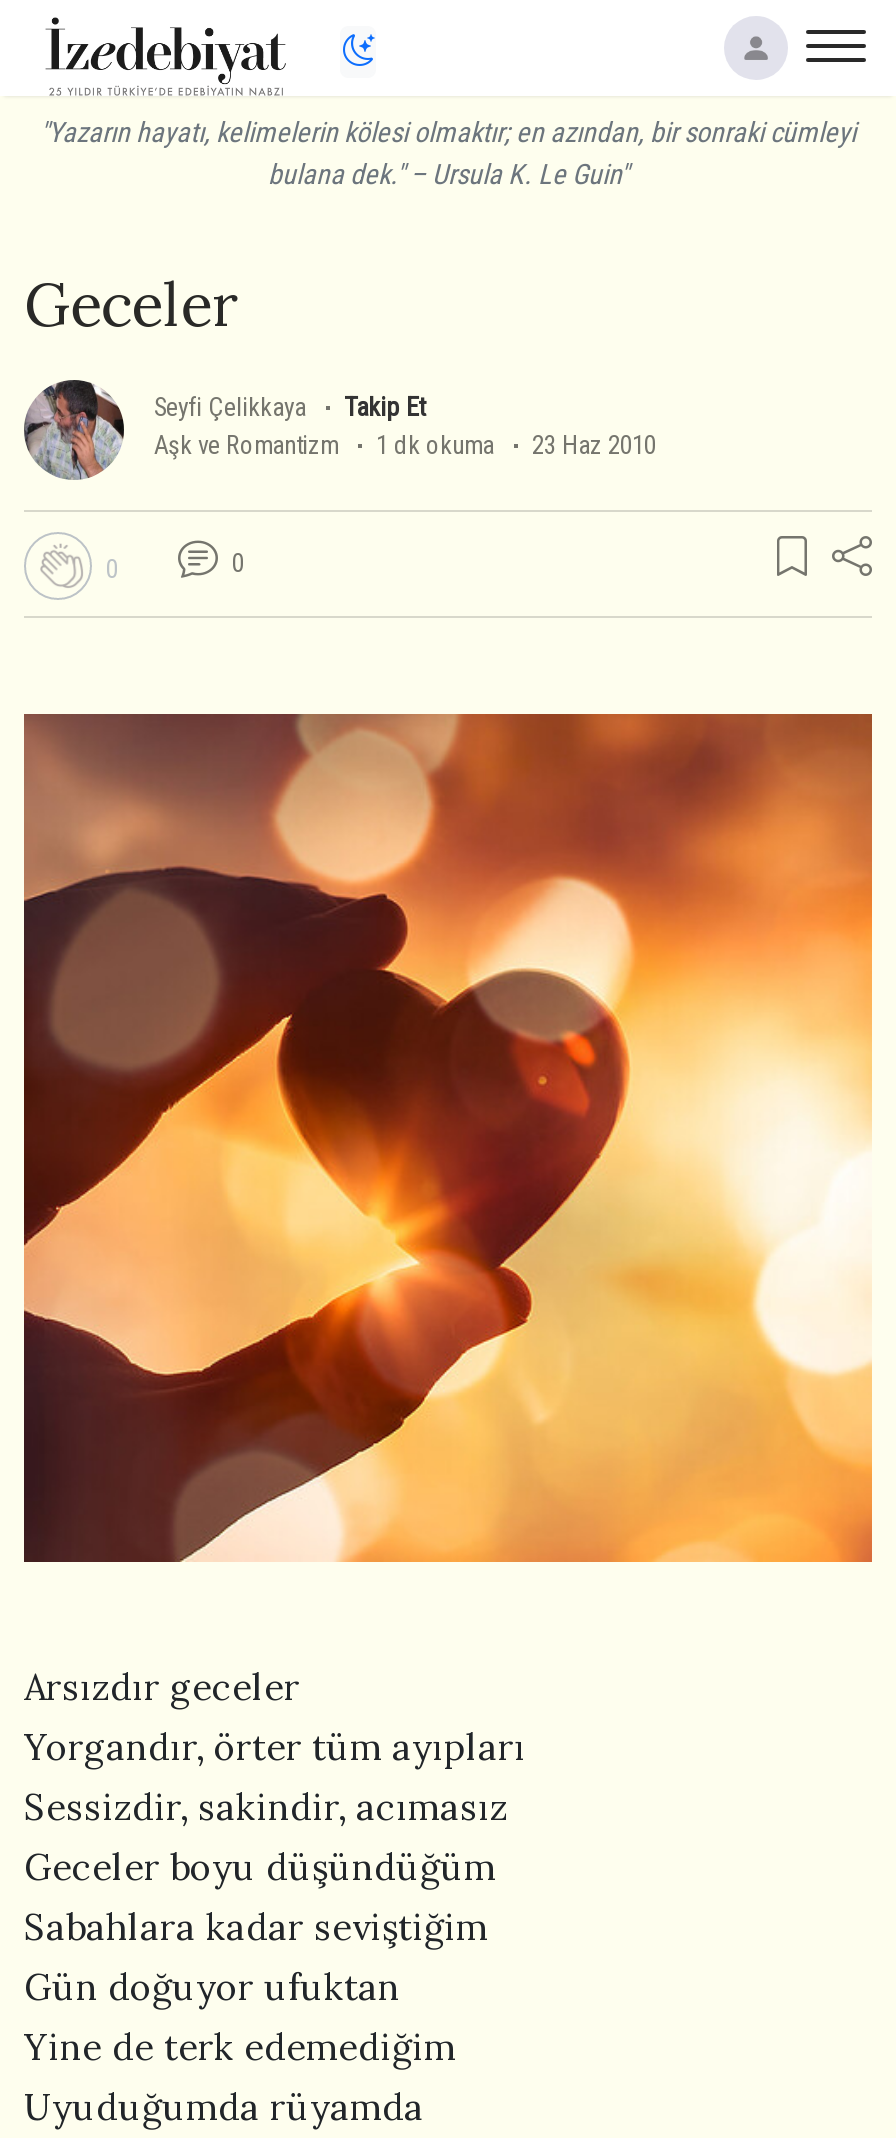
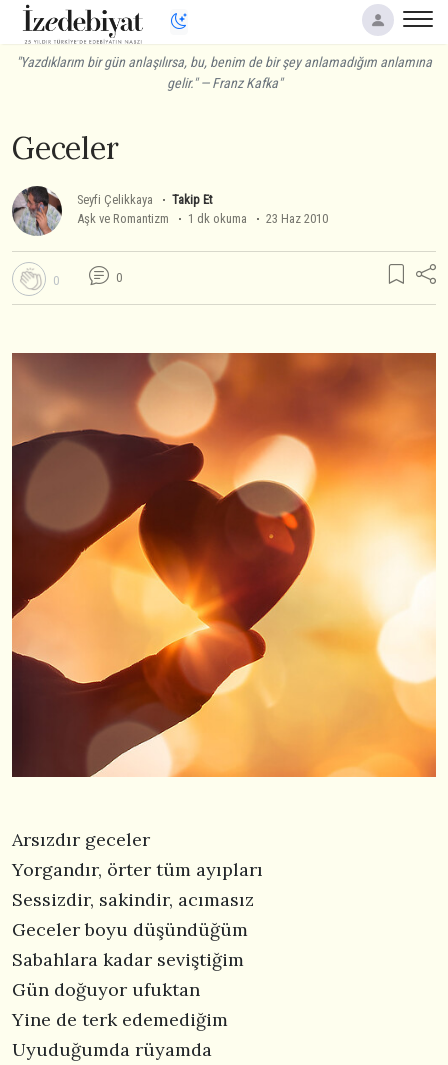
[40,116,856,190] "Yazarın hayatı, kelimelerin kölesi olmaktır; en azından, bir sonraki cümleyi | bulana dek." – Ursula K. Le Guin" -> [16,54,432,91] "Yazdıklarım bir gün anlaşılırsa, bu, benim de bir şey anlamadığım anlamına | gelir." — Franz Kafka"

